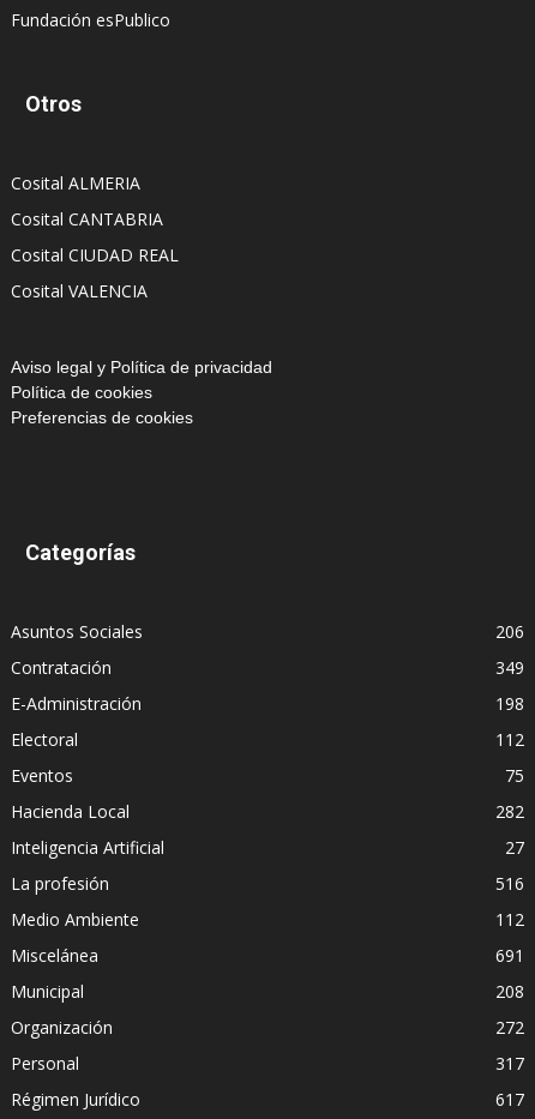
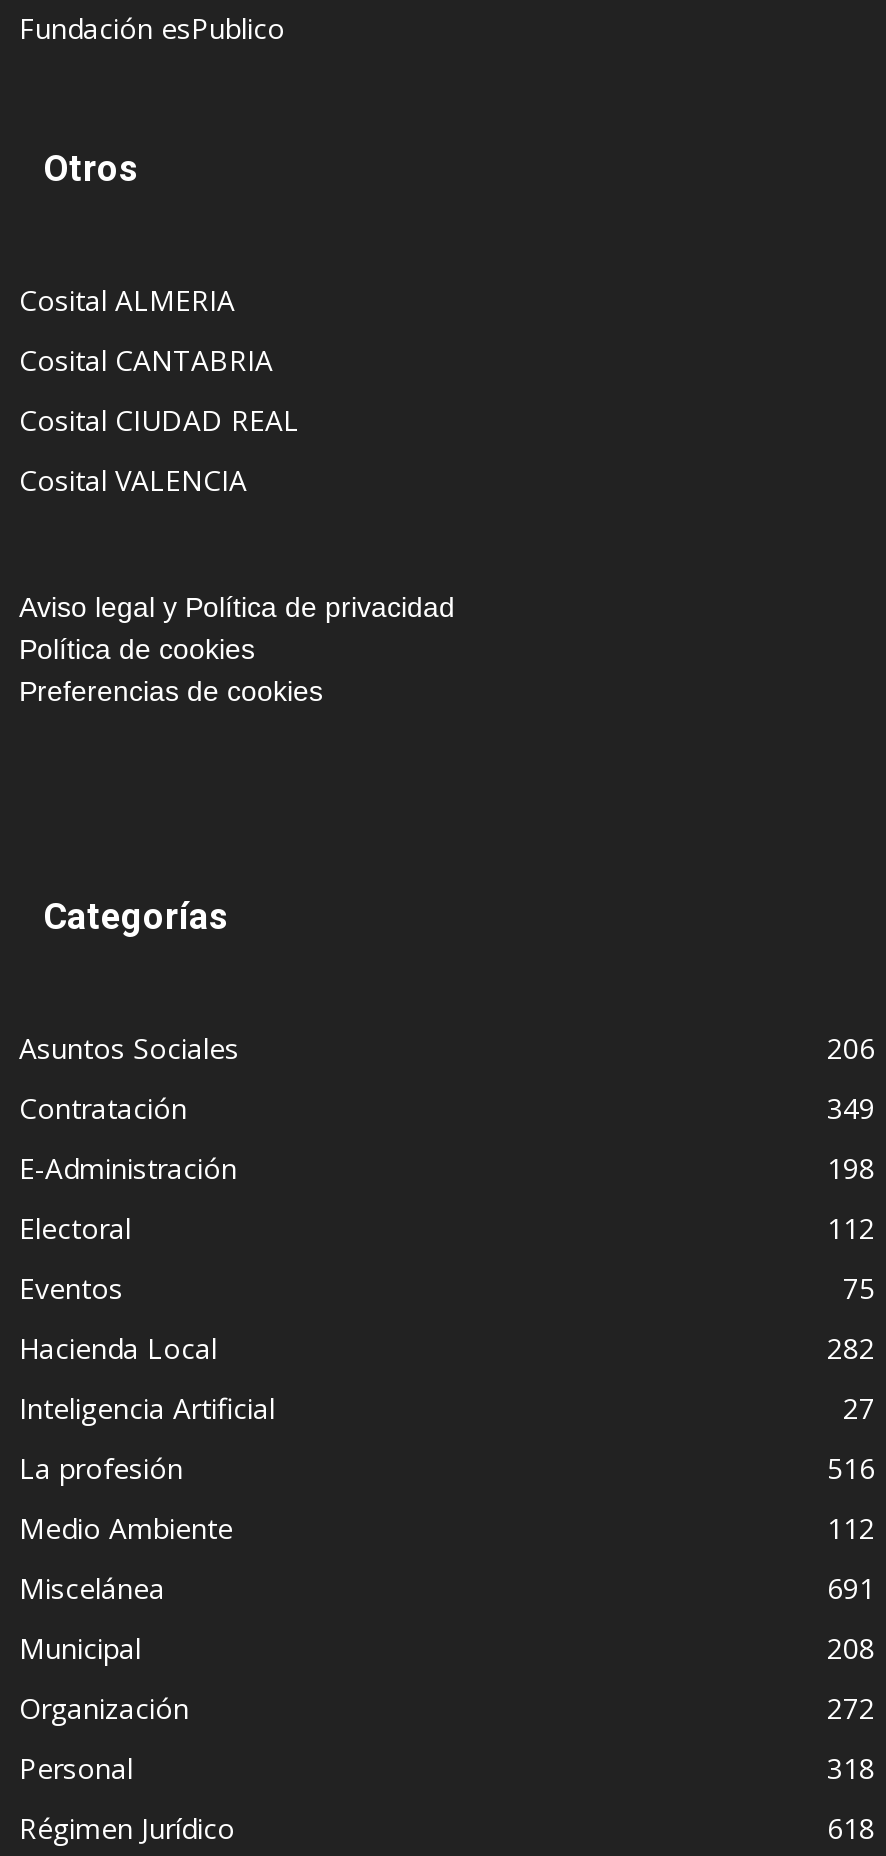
[495,1052,524,1075] 317 -> [827,1749,875,1787] 318
[495,1088,524,1111] 617 -> [827,1809,875,1847] 618

